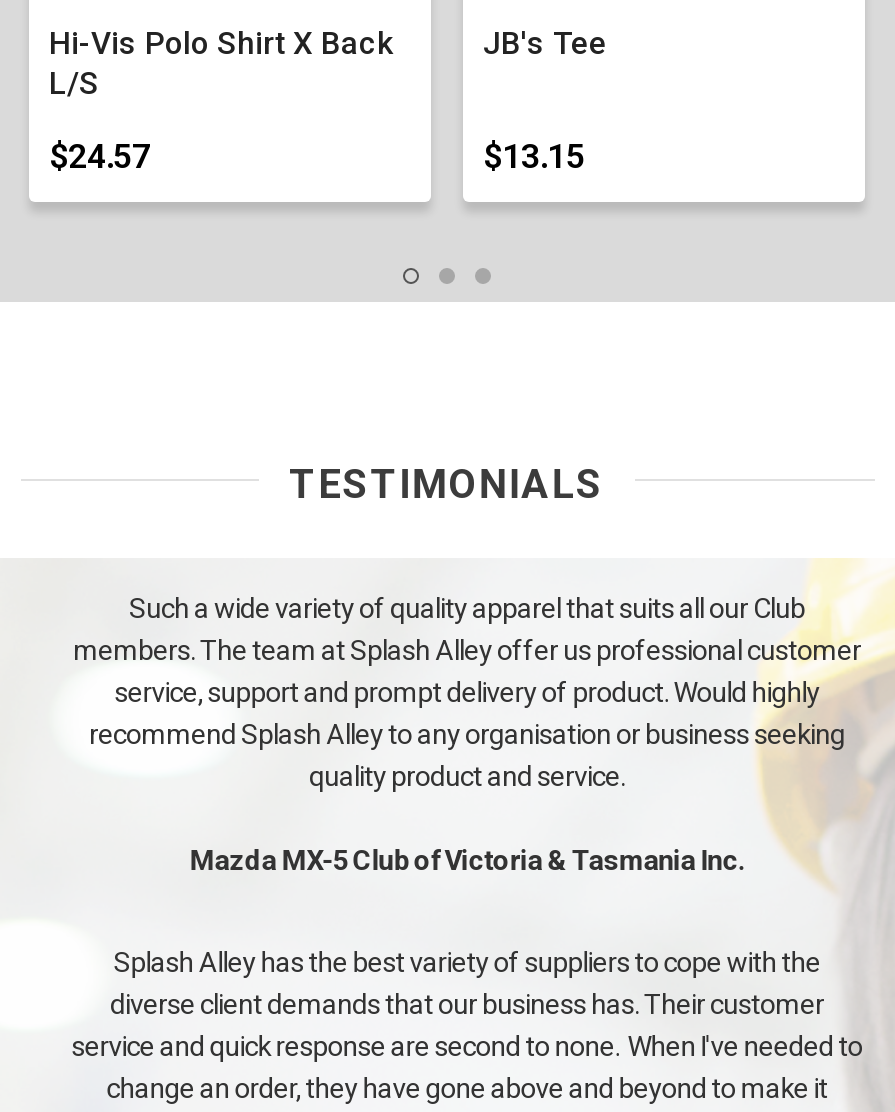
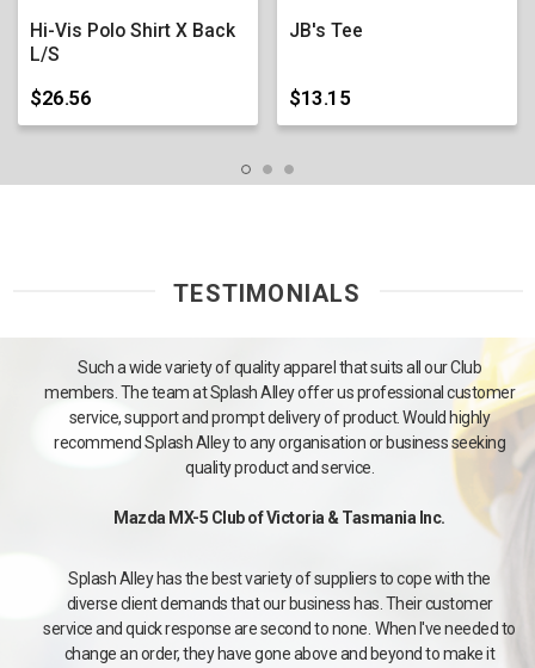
[49,137,151,177] $24.57 -> [30,86,91,110] $26.56

